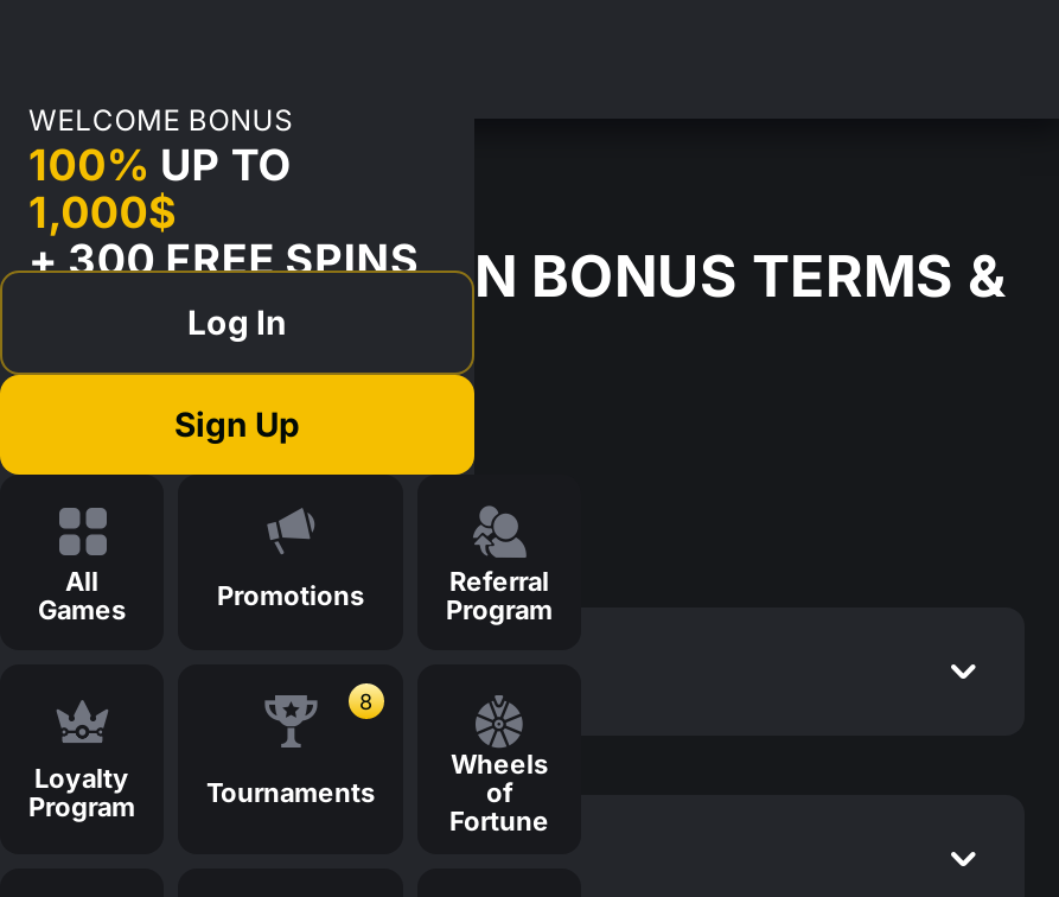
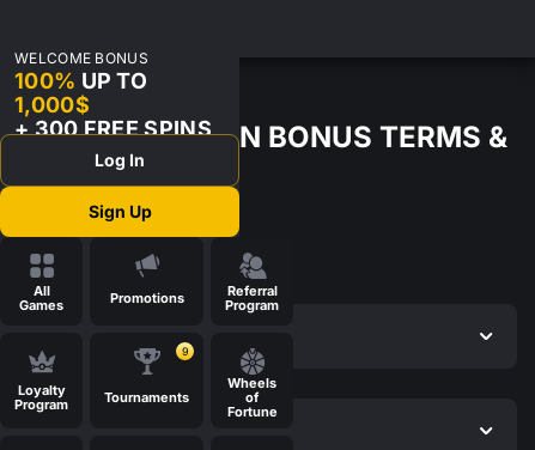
[359,687,374,713] 8 -> [181,344,189,357] 9

